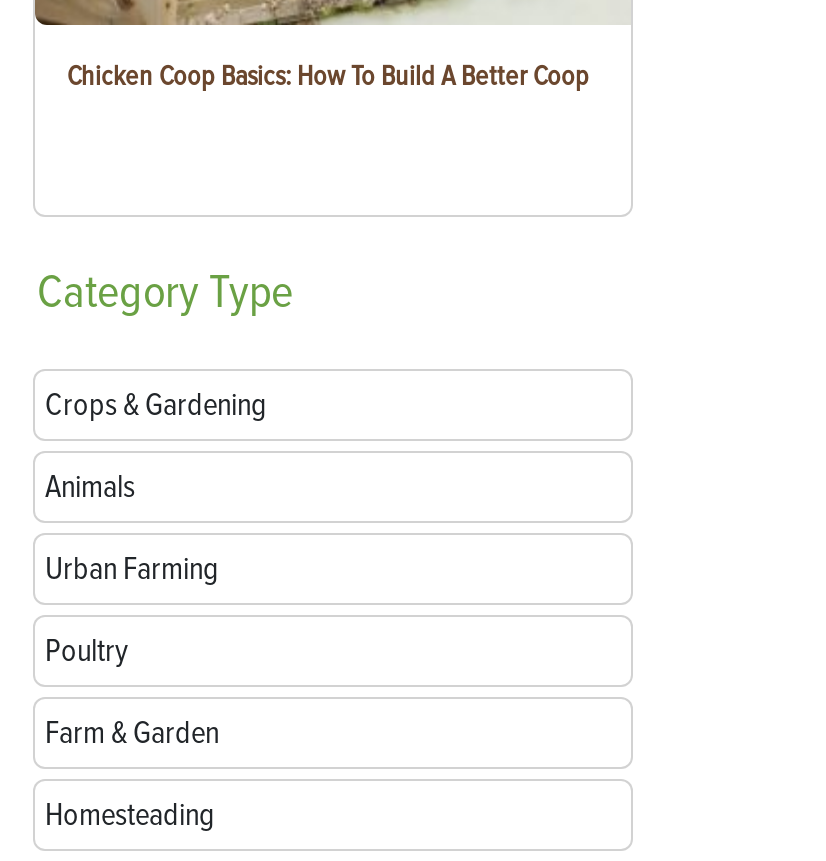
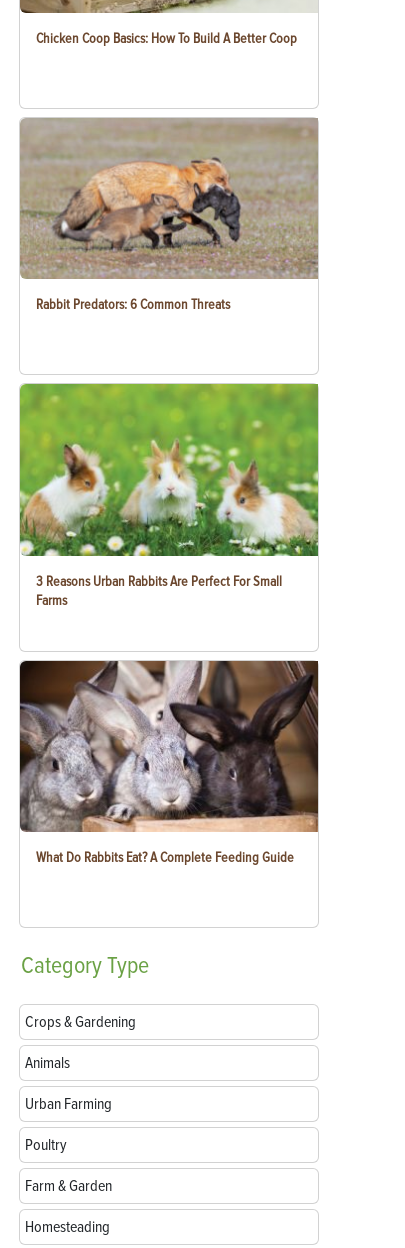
none -> [19,383,319,608] [image] | 3 Reasons Urban Rabbits Are Perfect For Small | Farms
none -> [19,660,319,866] [image] | What Do Rabbits Eat? A Complete Feeding Guide
none -> [20,117,318,313] [image] | Rabbit Predators: 6 Common Threats

